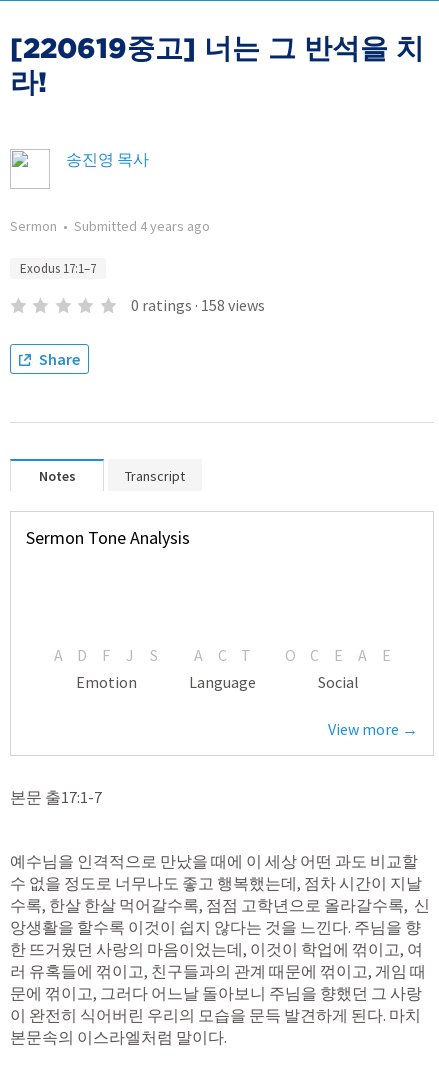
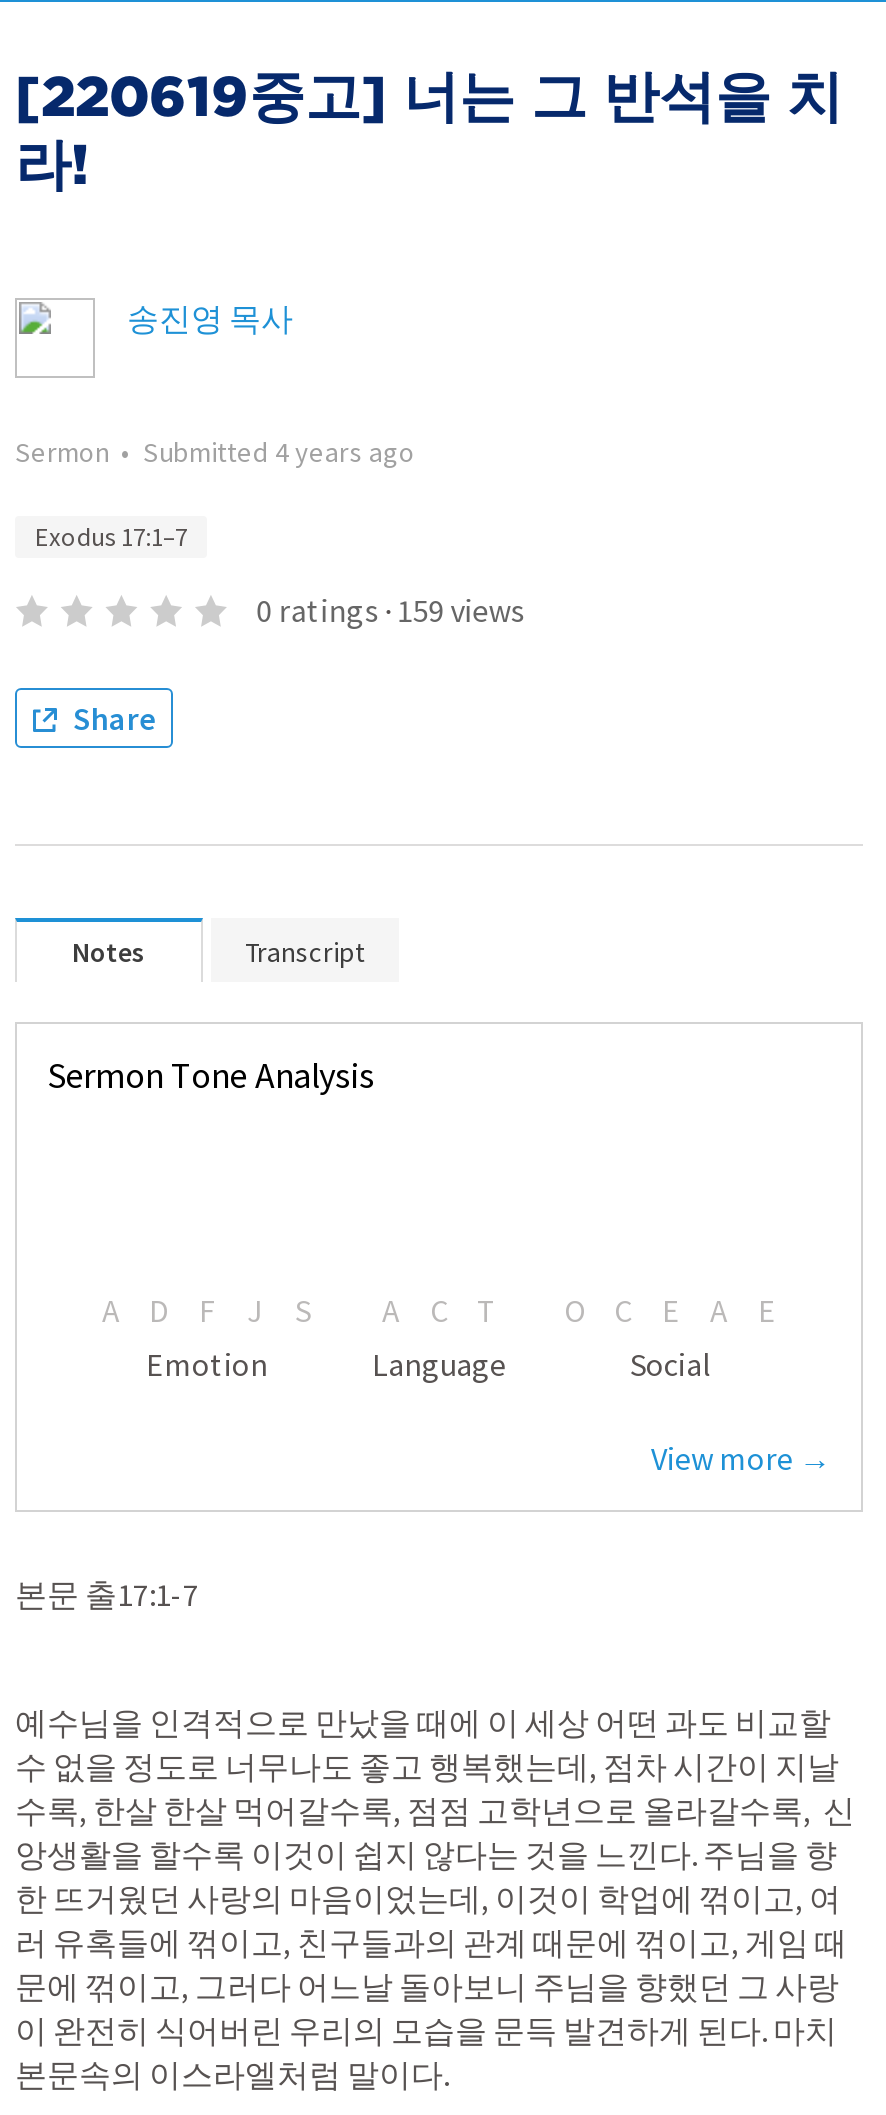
[131,295,265,315] 0 ratings · 158 views -> [256,590,524,630] 0 ratings · 159 views

